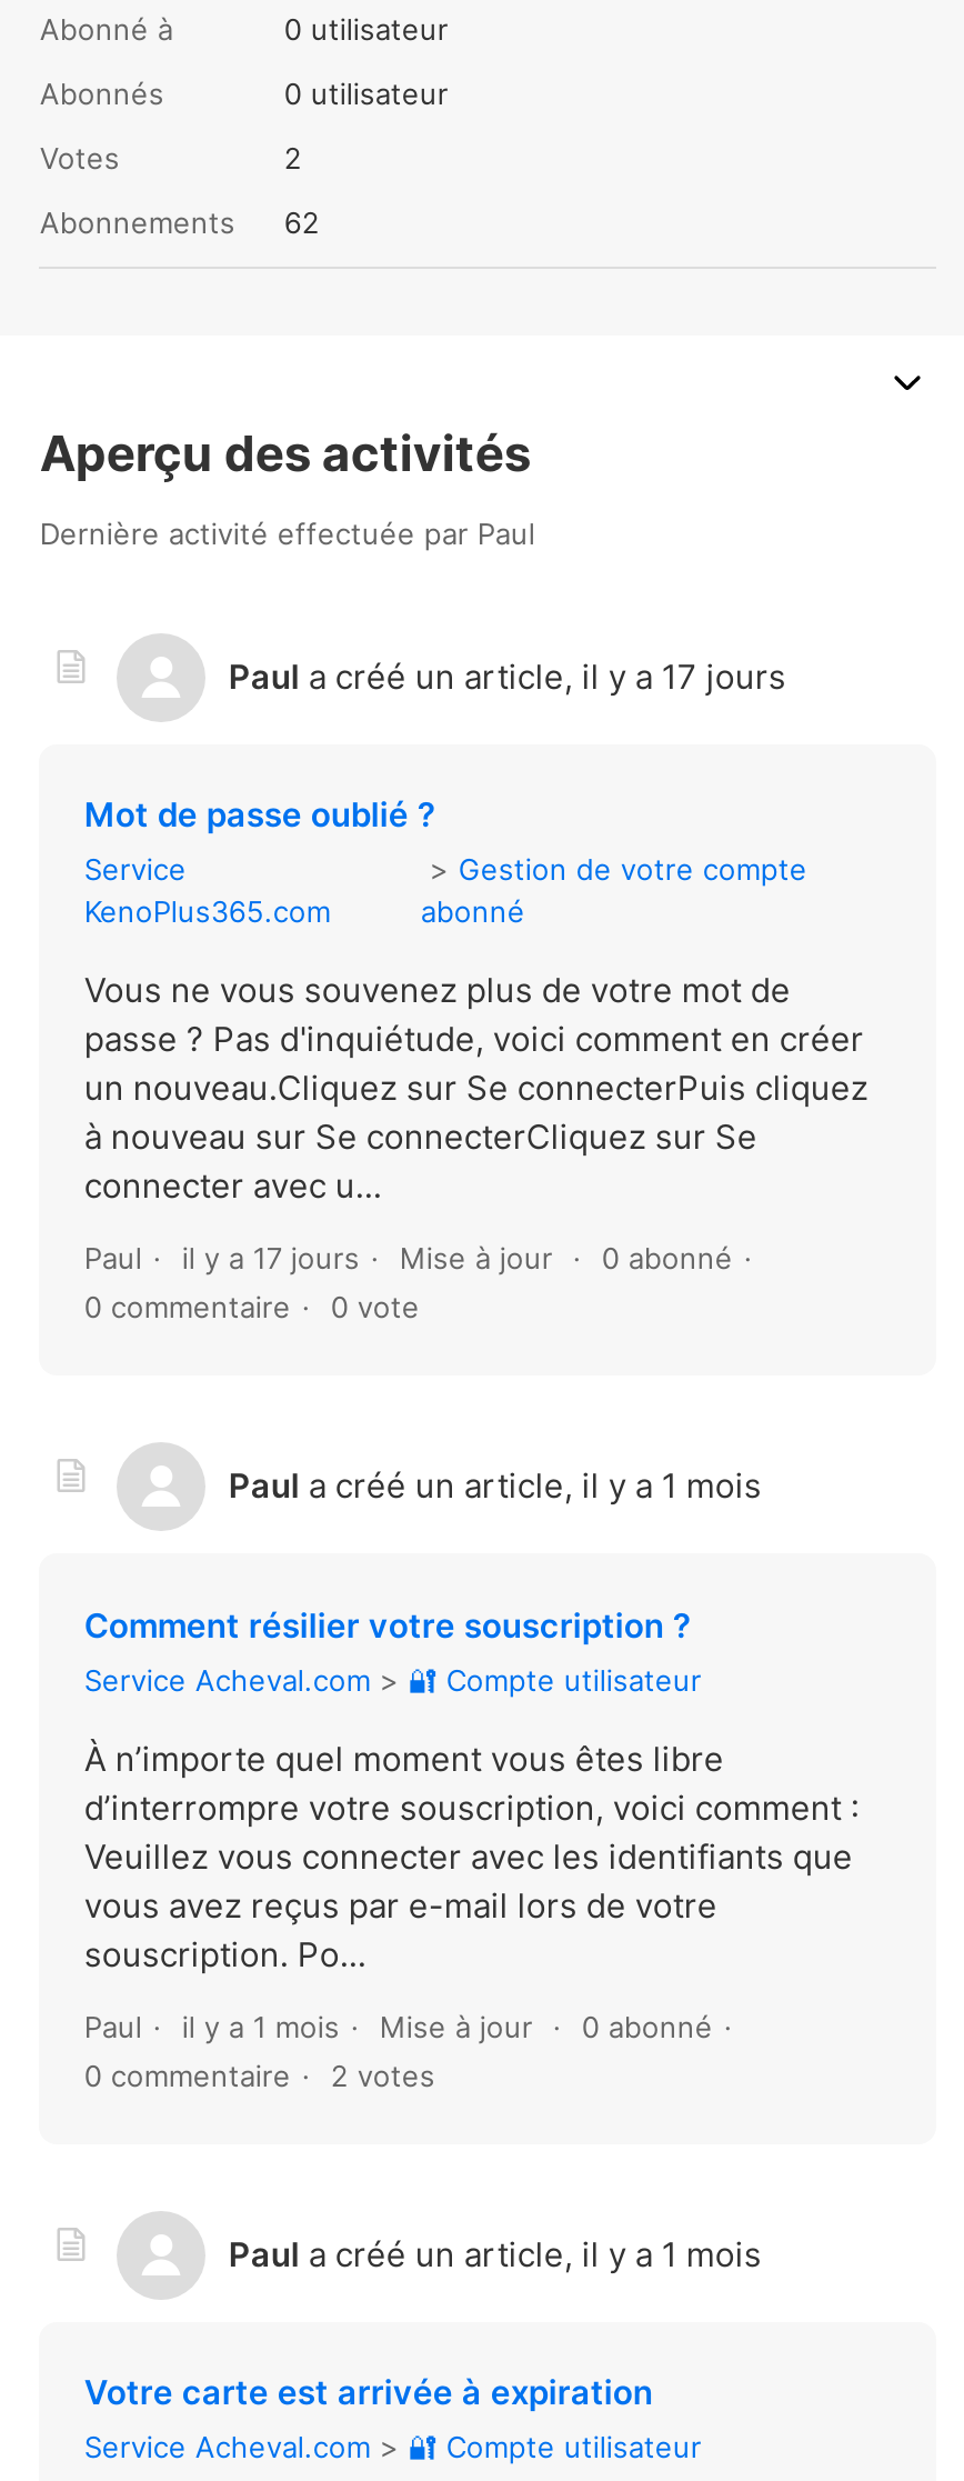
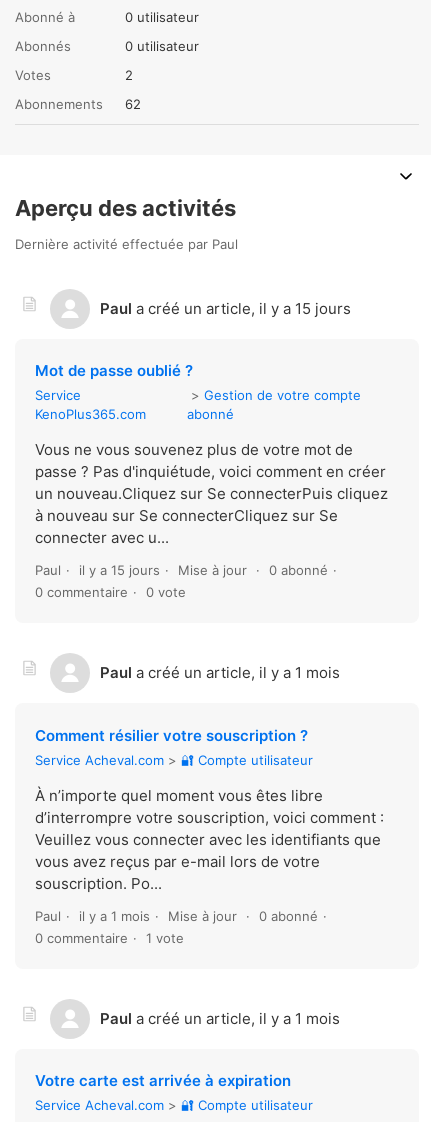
[229,656,786,698] Paul a créé un article, il y a 17 jours -> [100,299,351,318] Paul a créé un article, il y a 15 jours
[84,1241,733,1276] Paul il y a 17 jours Mise à jour 0 abonné -> [35,562,328,578] Paul il y a 15 jours Mise à jour 0 abonné
[84,2057,435,2093] 0 commentaire 2 votes -> [35,930,184,946] 0 commentaire 1 vote

